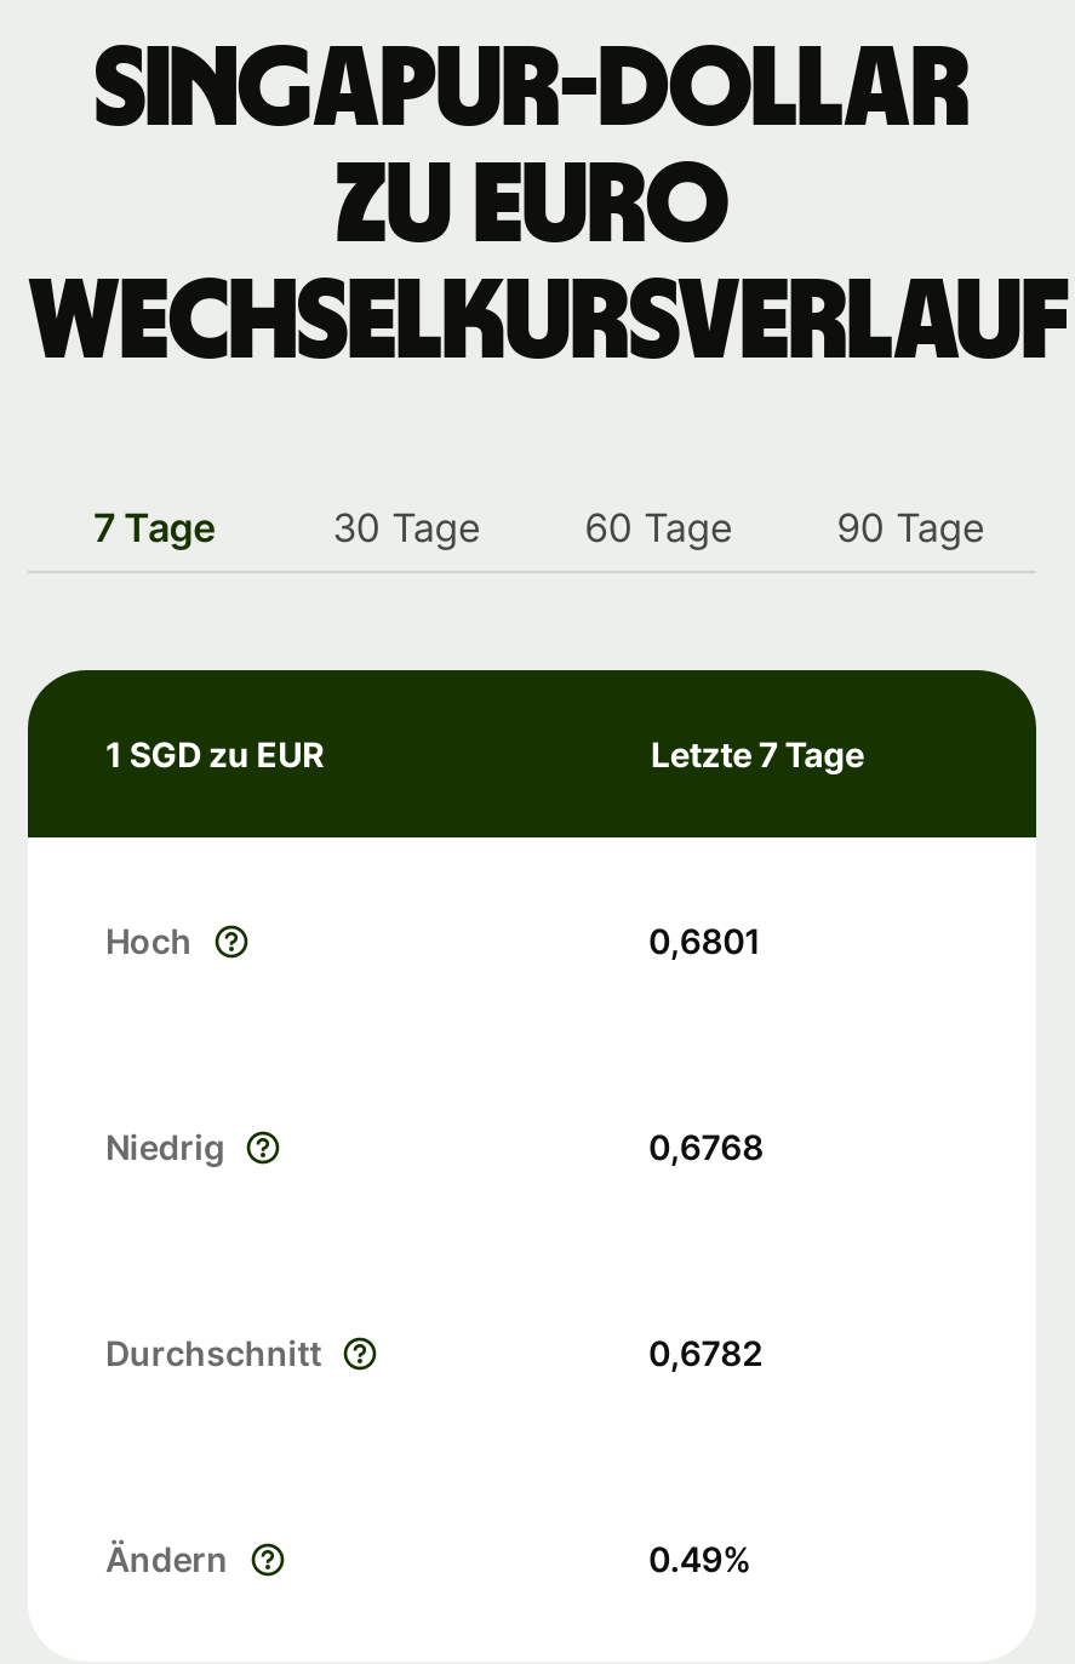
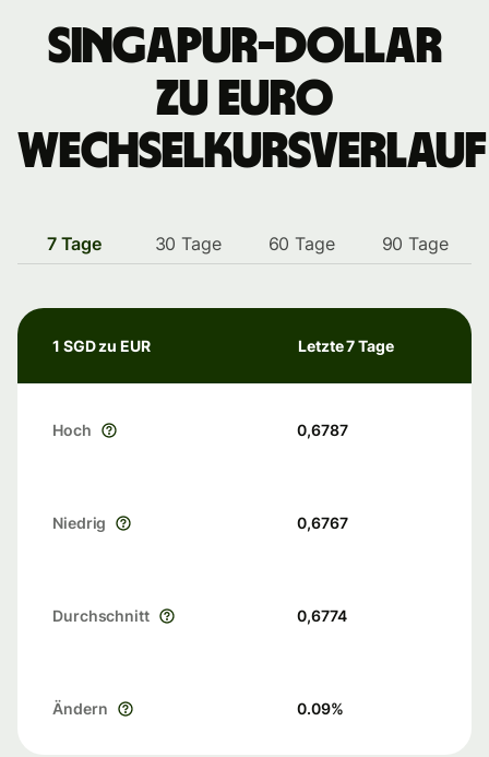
[648,920,761,961] 0,6801 -> [297,421,348,439] 0,6787
[648,1126,764,1167] 0,6768 -> [297,513,348,532] 0,6767
[648,1332,764,1373] 0,6782 -> [297,606,347,625] 0,6774
[648,1538,752,1579] 0.49% -> [297,699,343,718] 0.09%

